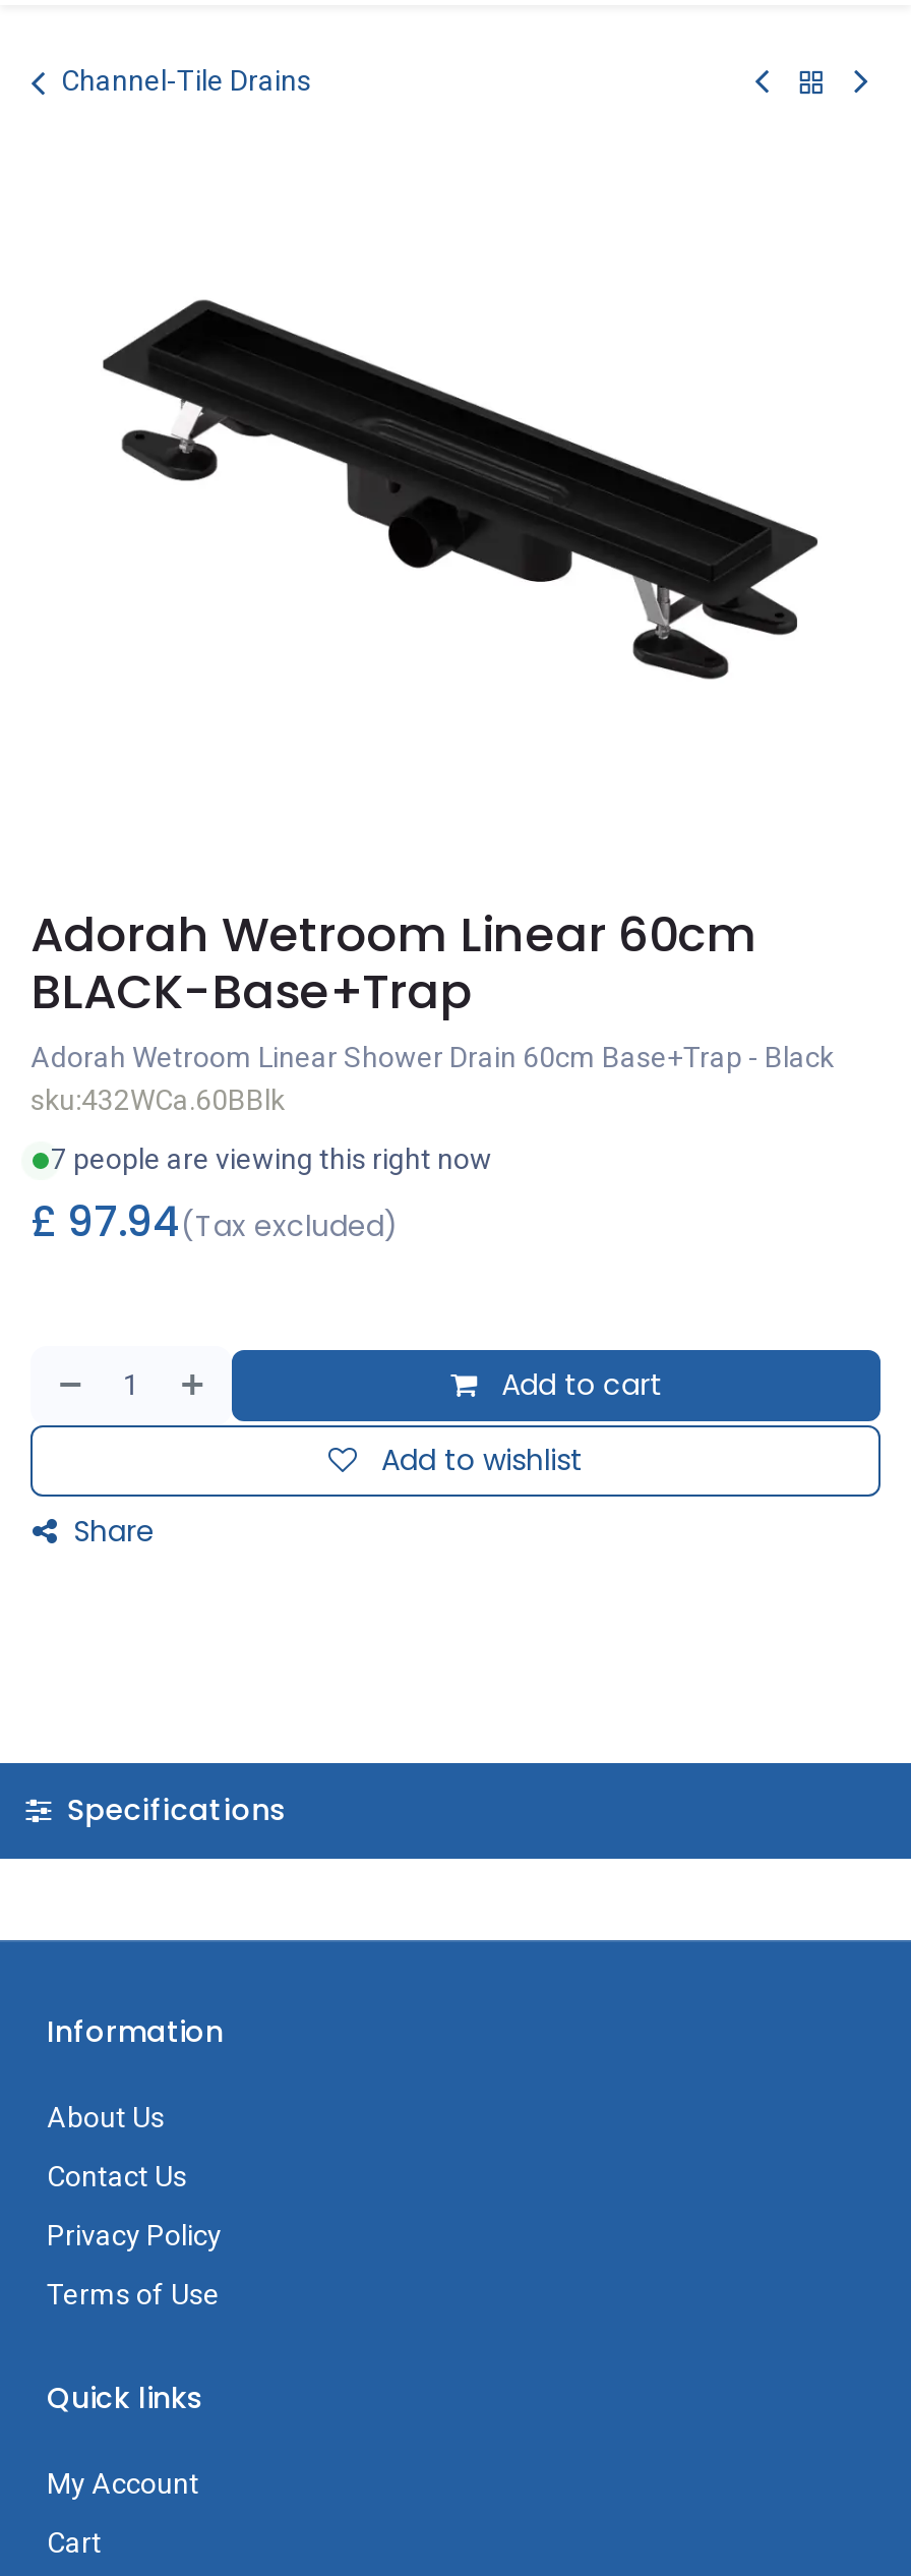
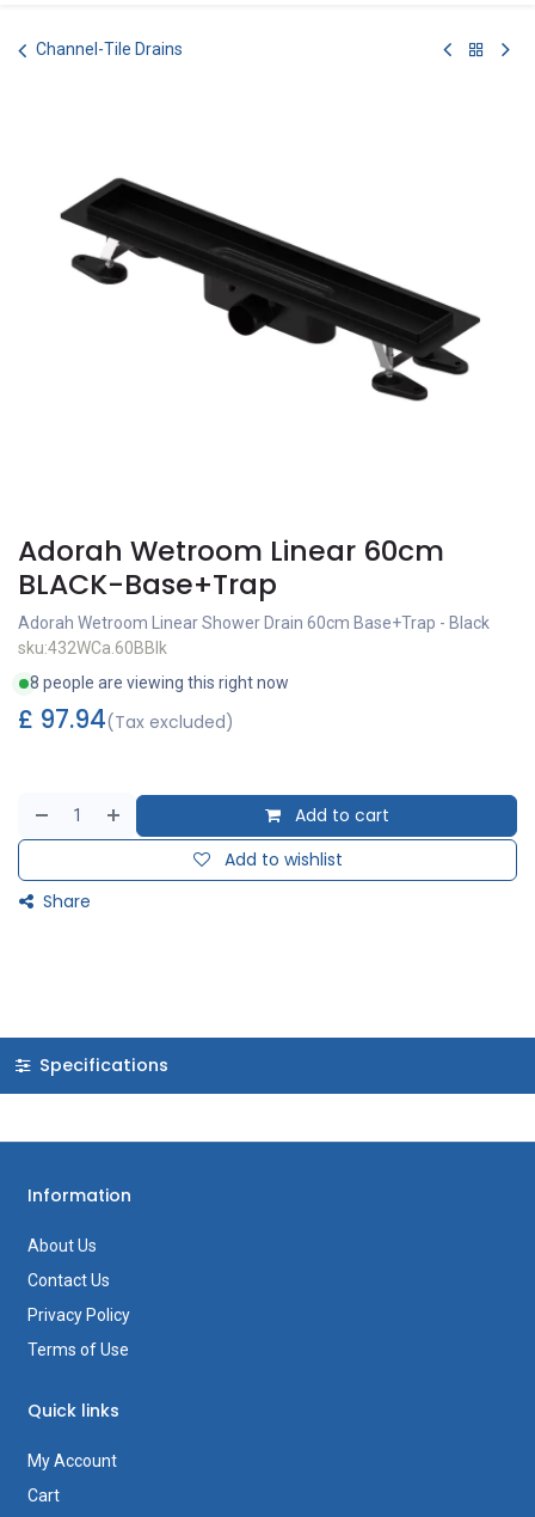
[51,1143,492,1175] 7 people are viewing this right now -> [30,673,289,692] 8 people are viewing this right now

